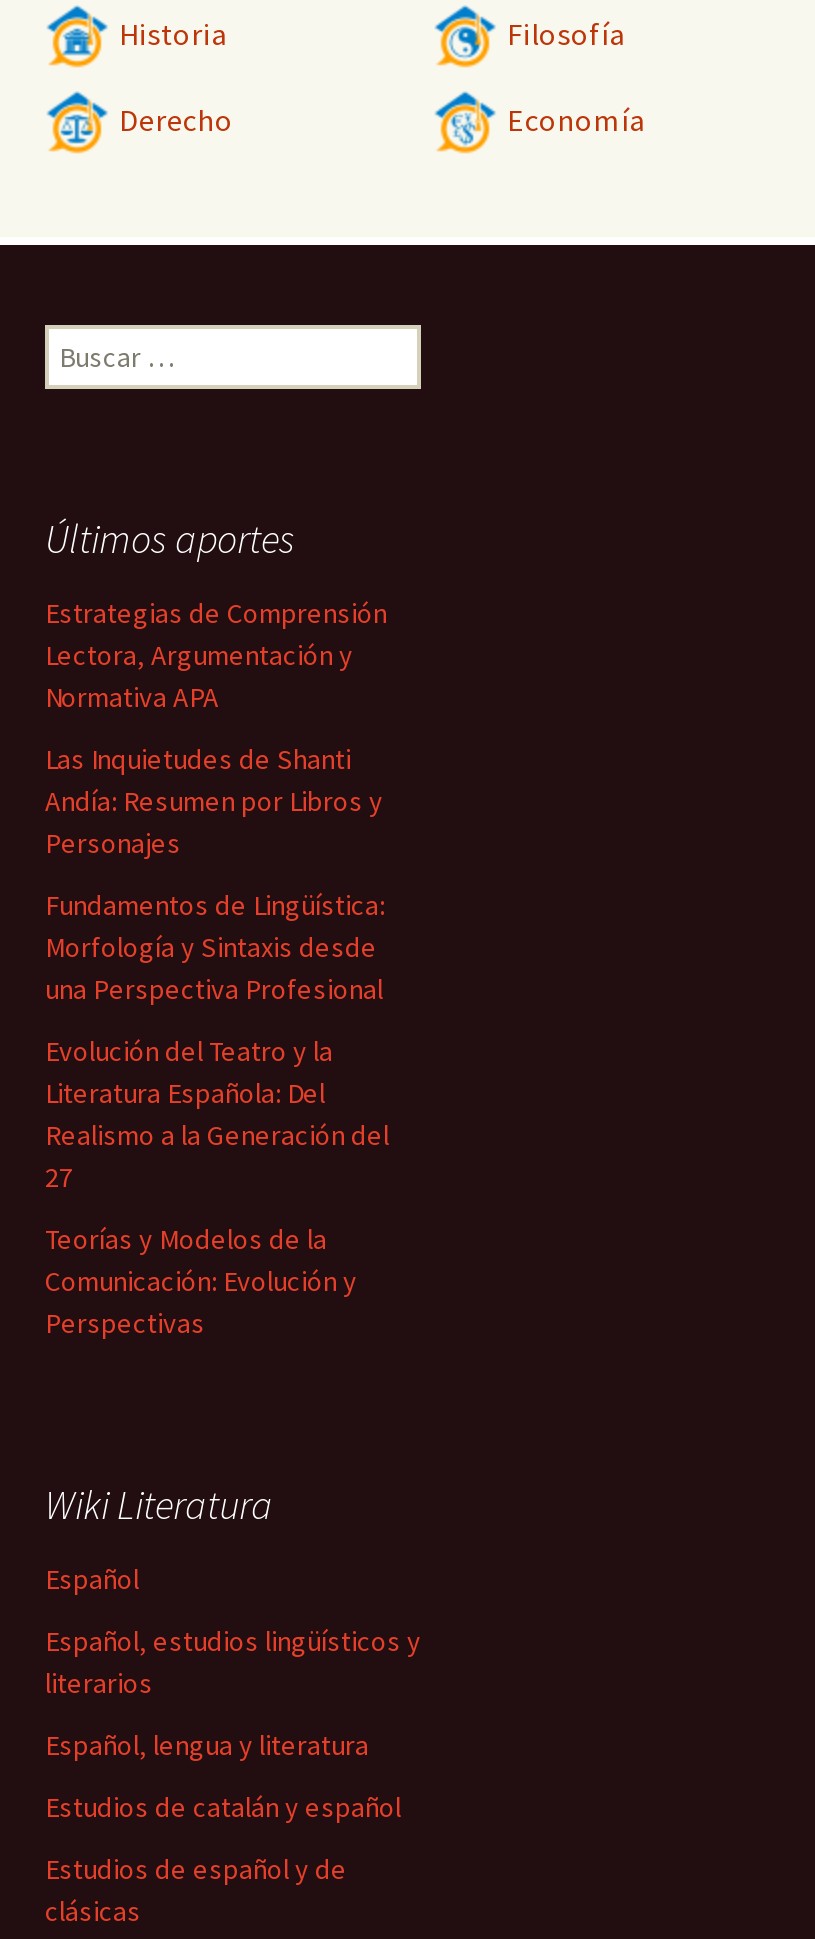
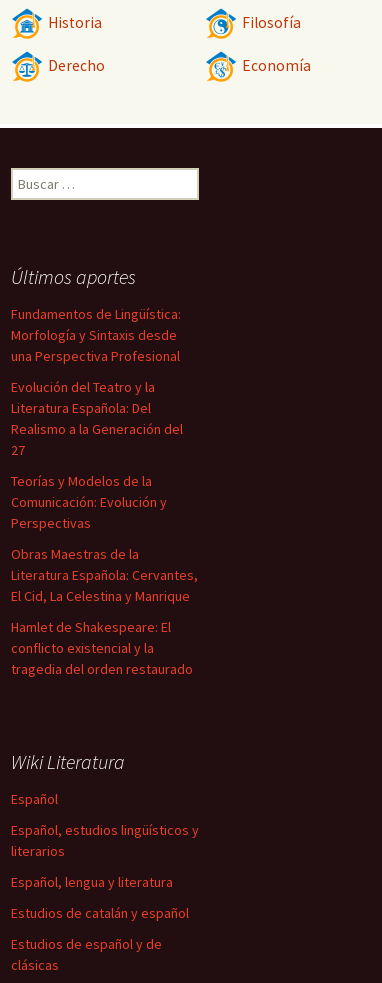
[45,595,387,861] Estrategias de Comprensión | Lectora, Argumentación y | Normativa APA | Las Inquietudes de Shanti | Andía: Resumen por Libros y | Personajes -> none
moved [45,887,389,1341] -> [11,305,183,532]: Fundamentos de Lingüística: | Morfología y Sintaxis desde | una Perspectiva Profesional | ... | Comunicación: Evolución y | Perspectivas
none -> [11,545,198,678] Obras Maestras de la | Literatura Española: Cervantes, | El Cid, La Celestina y Manrique | Hamlet de Shakespeare: El | conflicto existencial y la | tragedia del orden restaurado

